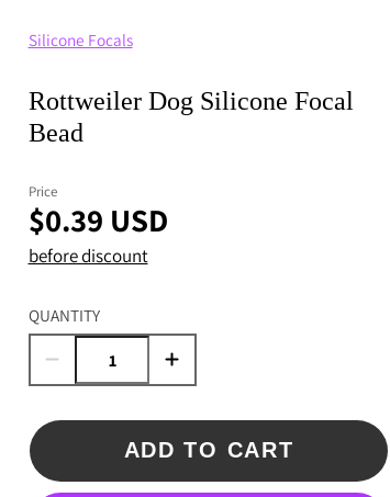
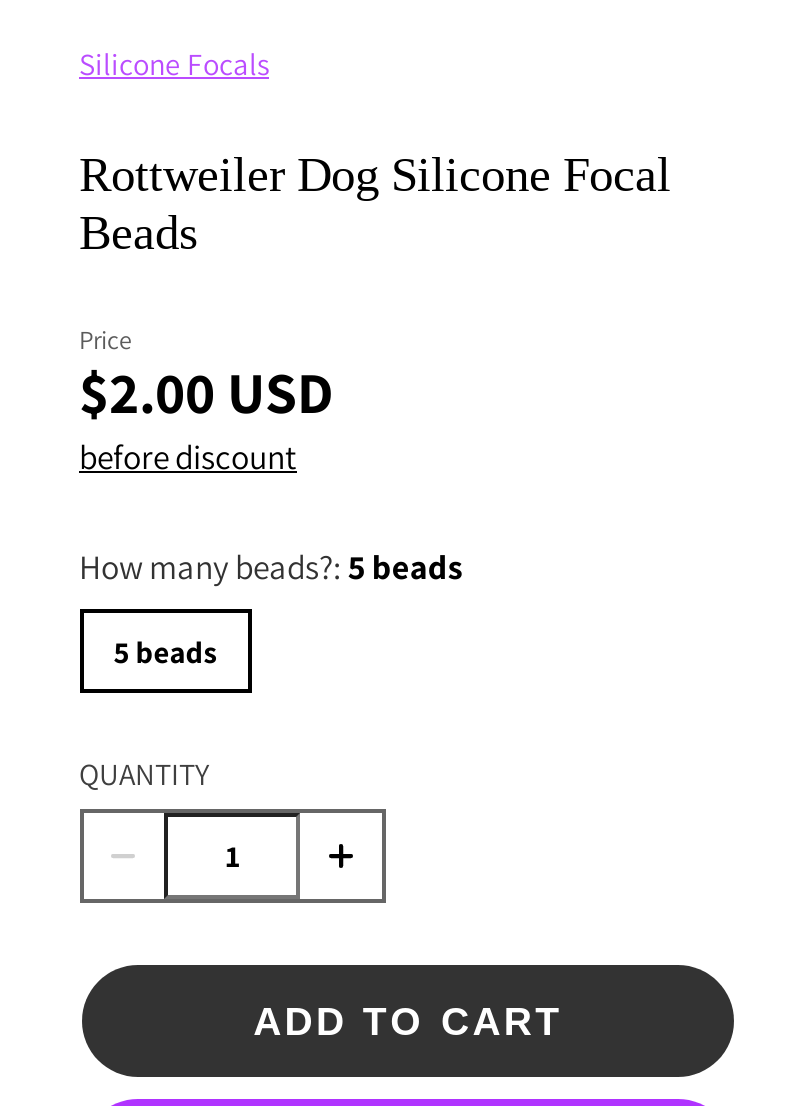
[28,117,83,147] Bead -> [79,205,197,259] Beads
[28,198,168,240] $0.39 USD -> [79,352,333,428] $2.00 USD
none -> [79,545,462,671] How many beads?: 5 beads | 5 beads

